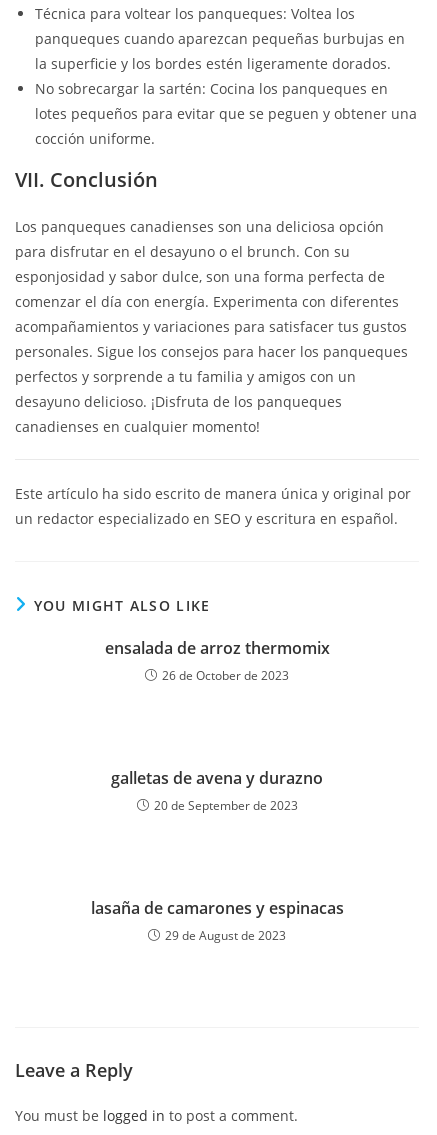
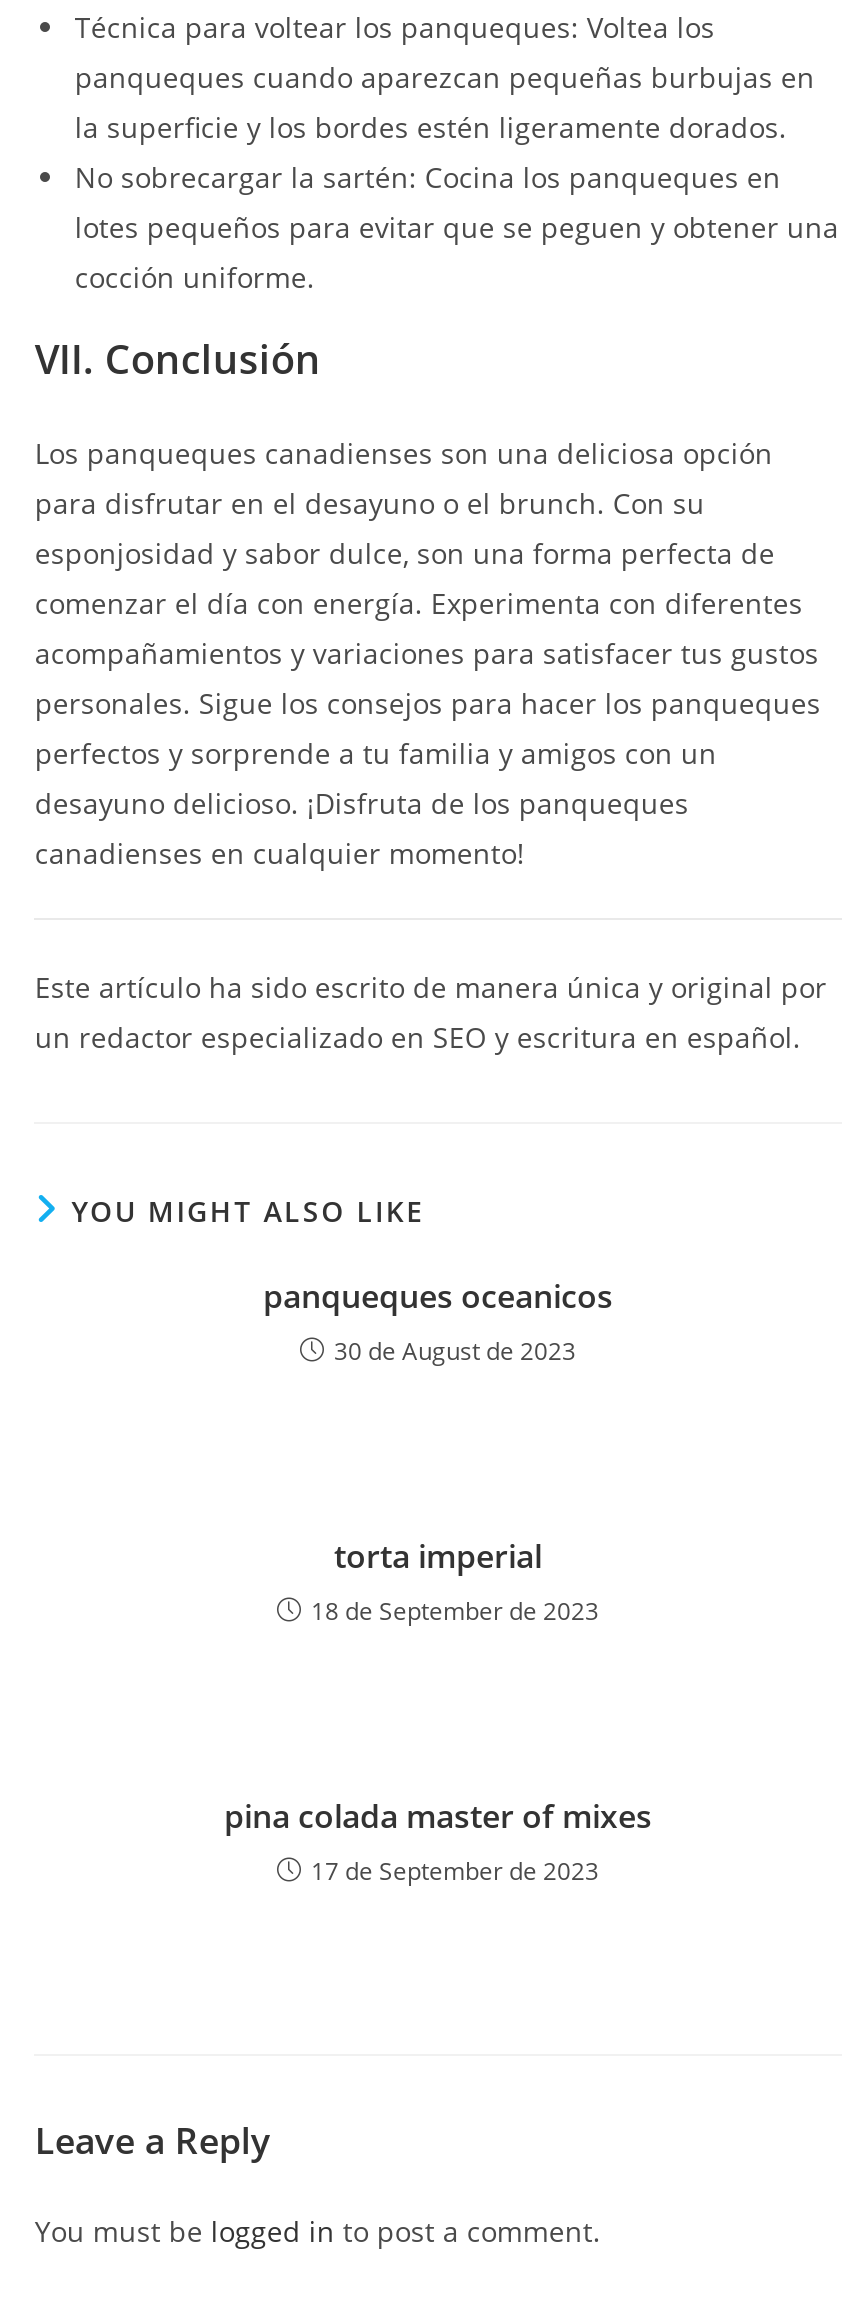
[104,637,329,684] ensalada de arroz thermomix | 26 de October de 2023 -> [263,1274,613,1368] panqueques oceanicos | 30 de August de 2023
[111,767,323,814] galletas de avena y durazno | 20 de September de 2023 -> [311,1534,599,1628] torta imperial | 18 de September de 2023
[90,897,343,944] lasaña de camarones y espinacas | 29 de August de 2023 -> [224,1794,652,1888] pina colada master of mixes | 17 de September de 2023

